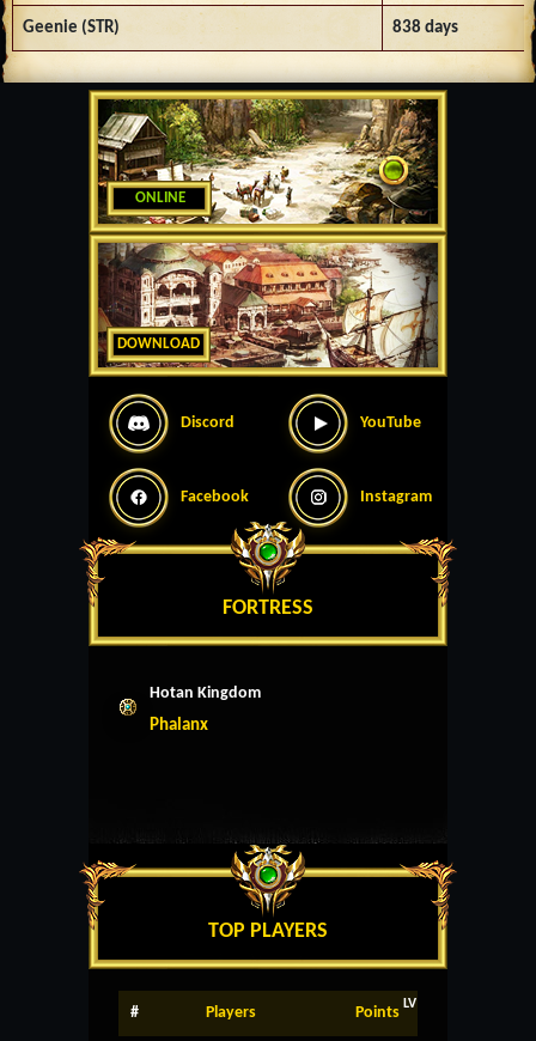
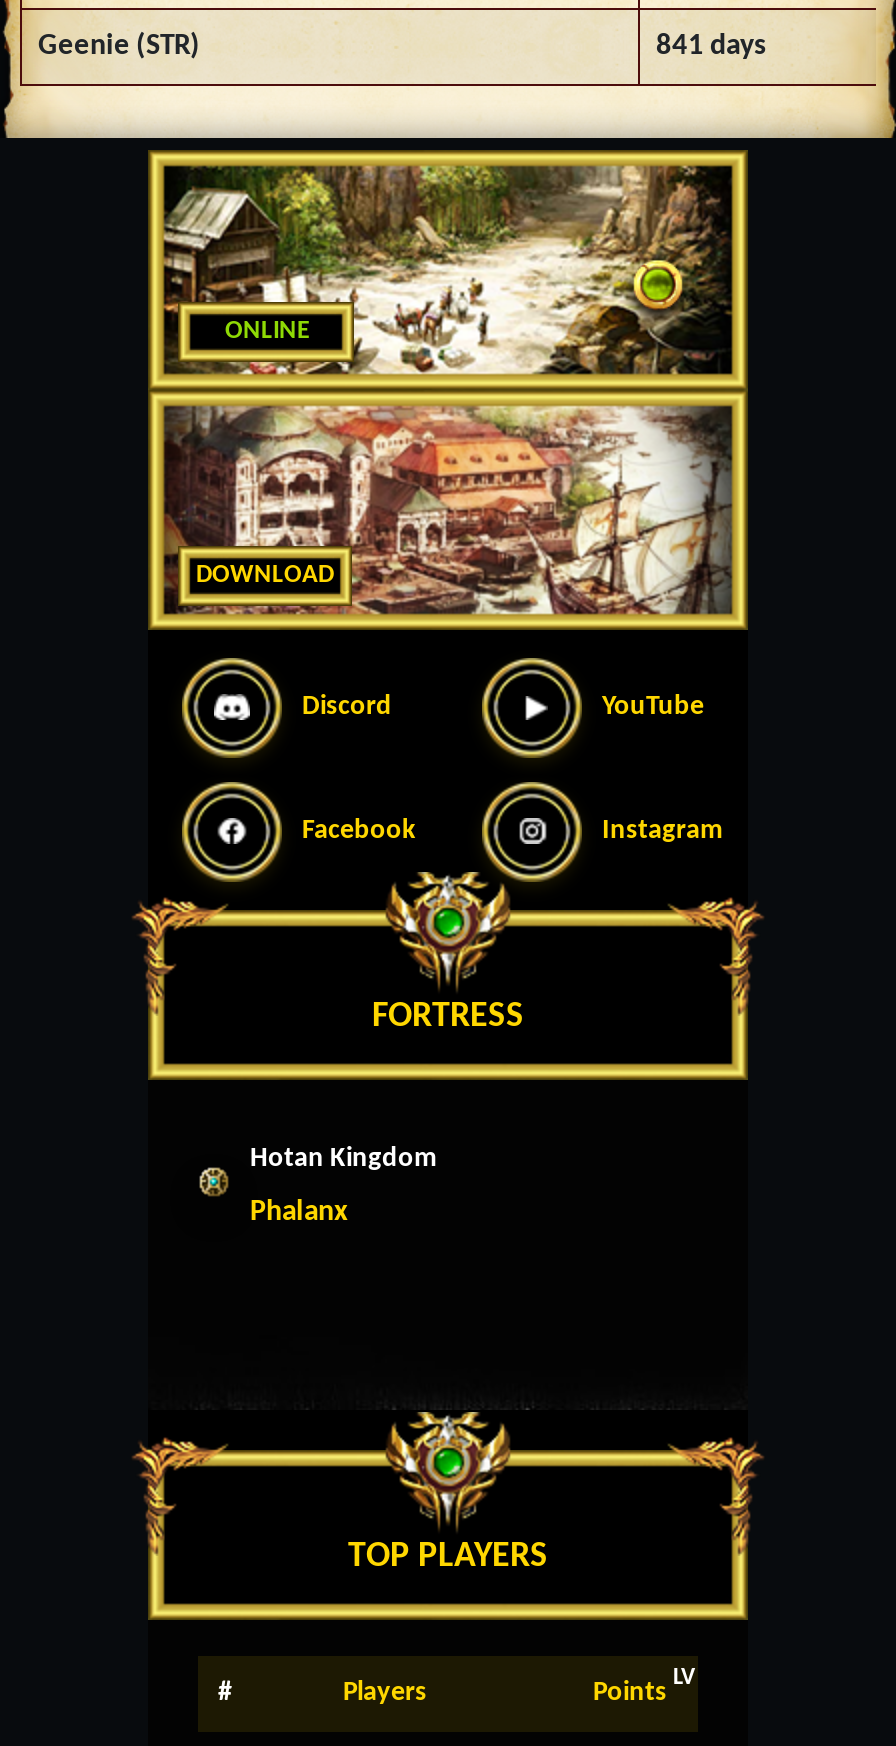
[392,19,458,37] 838 days -> [656,31,766,61] 841 days

